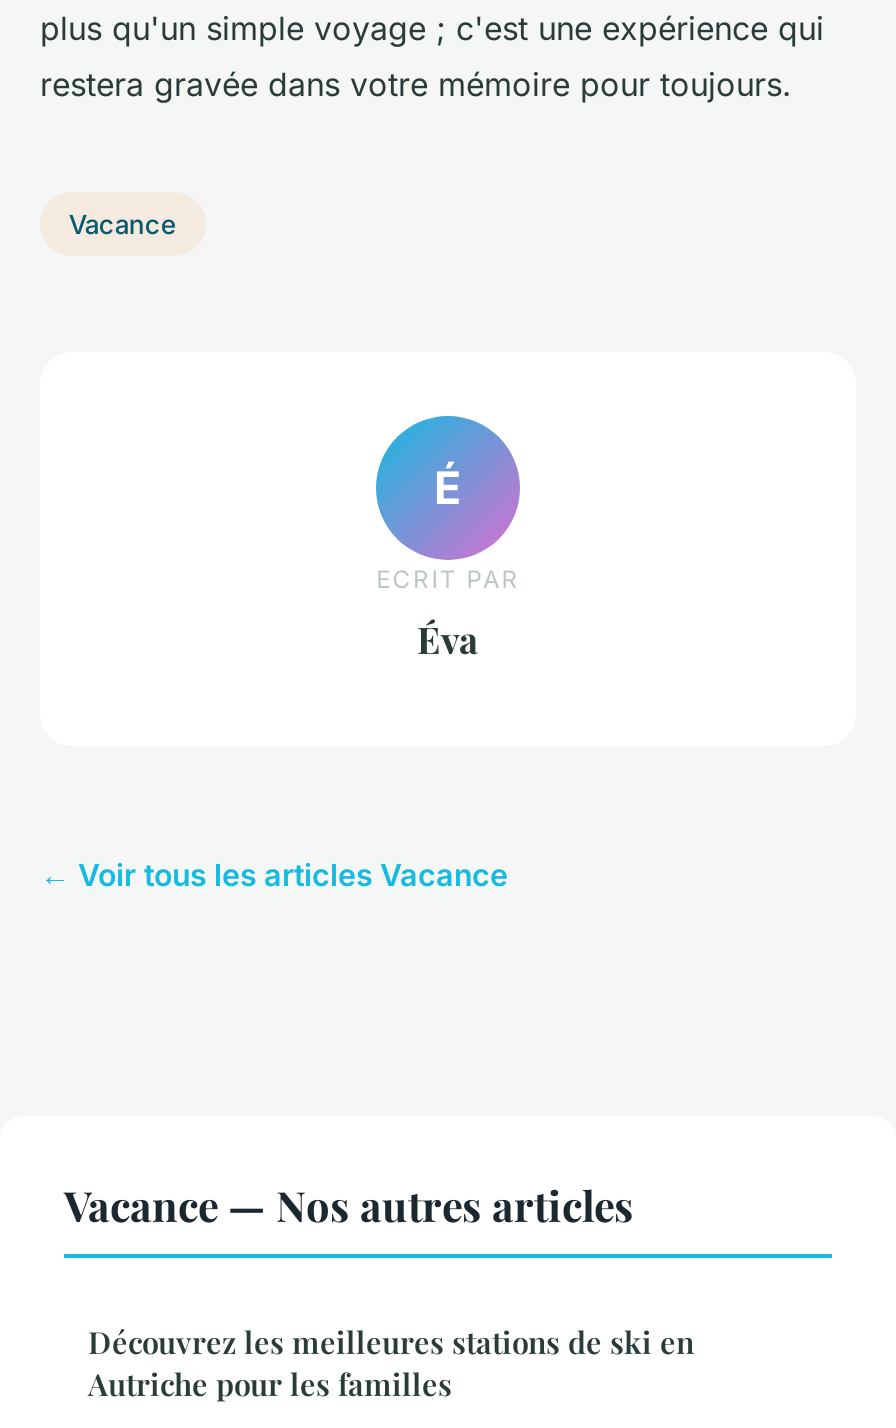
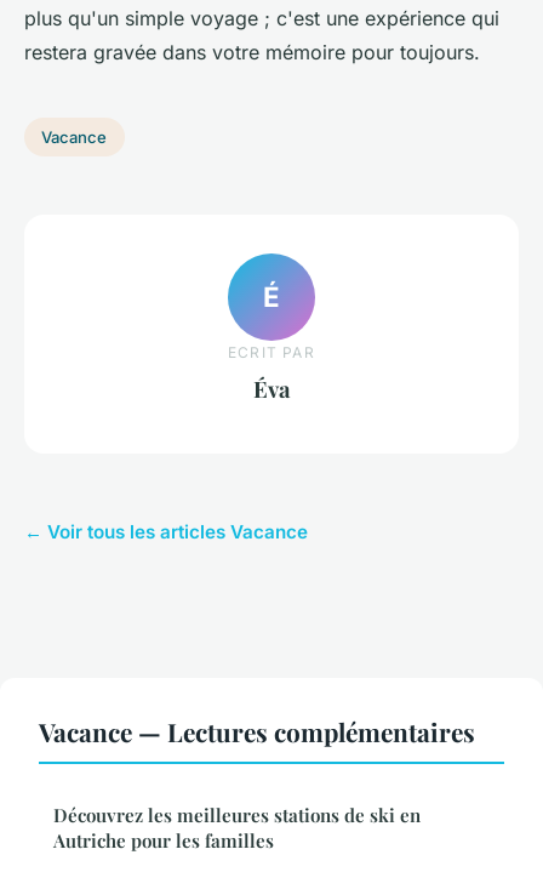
[64,1176,634,1232] Vacance — Nos autres articles -> [39,715,475,749] Vacance — Lectures complémentaires

